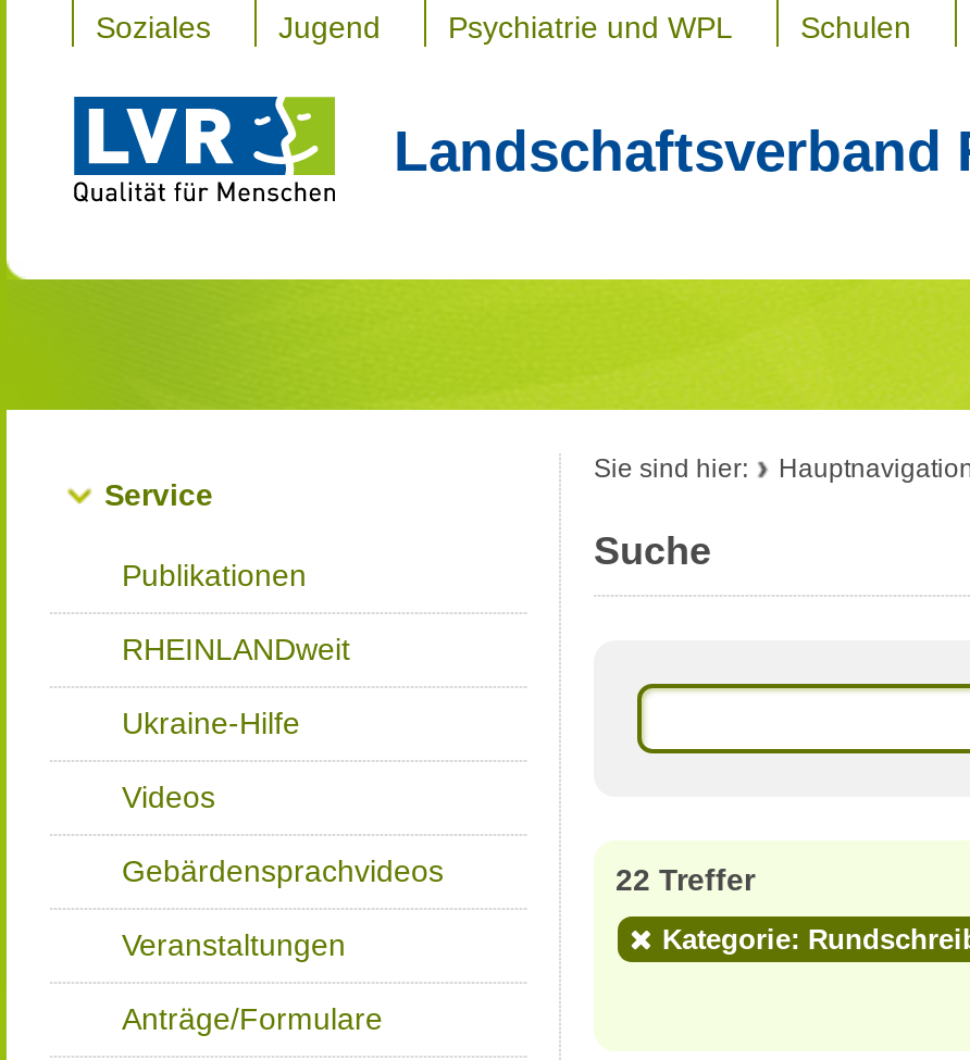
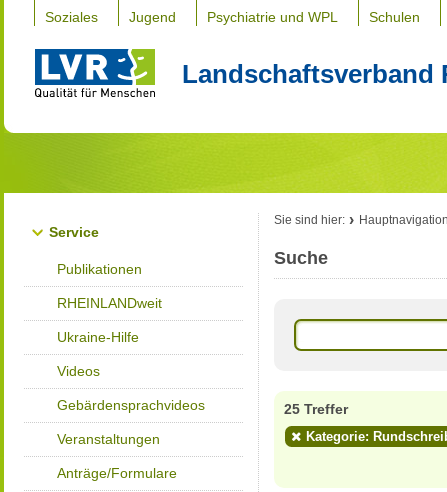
[615,862,755,897] 22 Treffer -> [284,401,348,417] 25 Treffer

